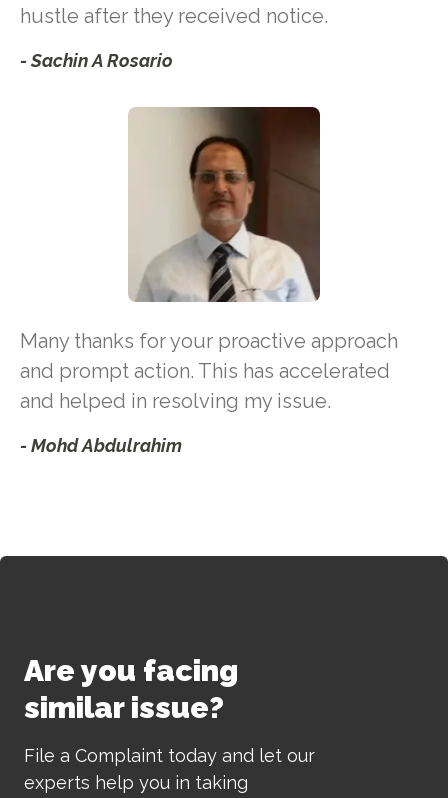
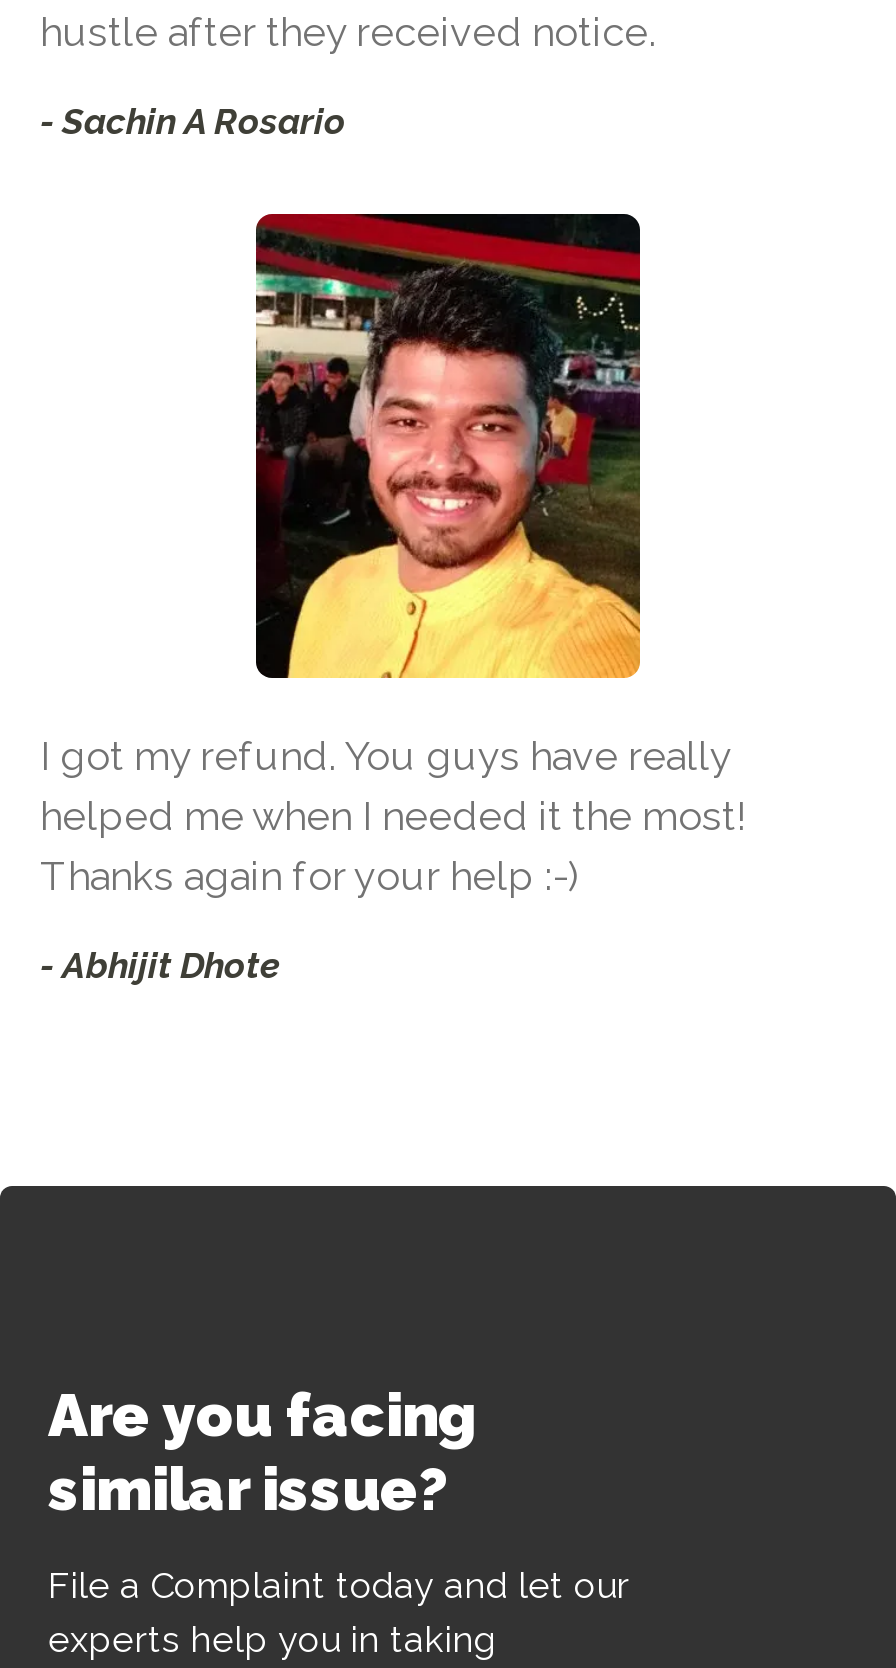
[128,106,320,303] [image] -> [254,212,642,644] [image]
[20,329,398,413] Many thanks for your proactive approach | and prompt action. This has accelerated | and helped in resolving my issue. -> [40,731,746,899] I got my refund. You guys have really | helped me when I needed it the most! | Thanks again for your help :-)
[20,435,182,456] - Mohd Abdulrahim -> [40,943,280,985] - Abhijit Dhote

